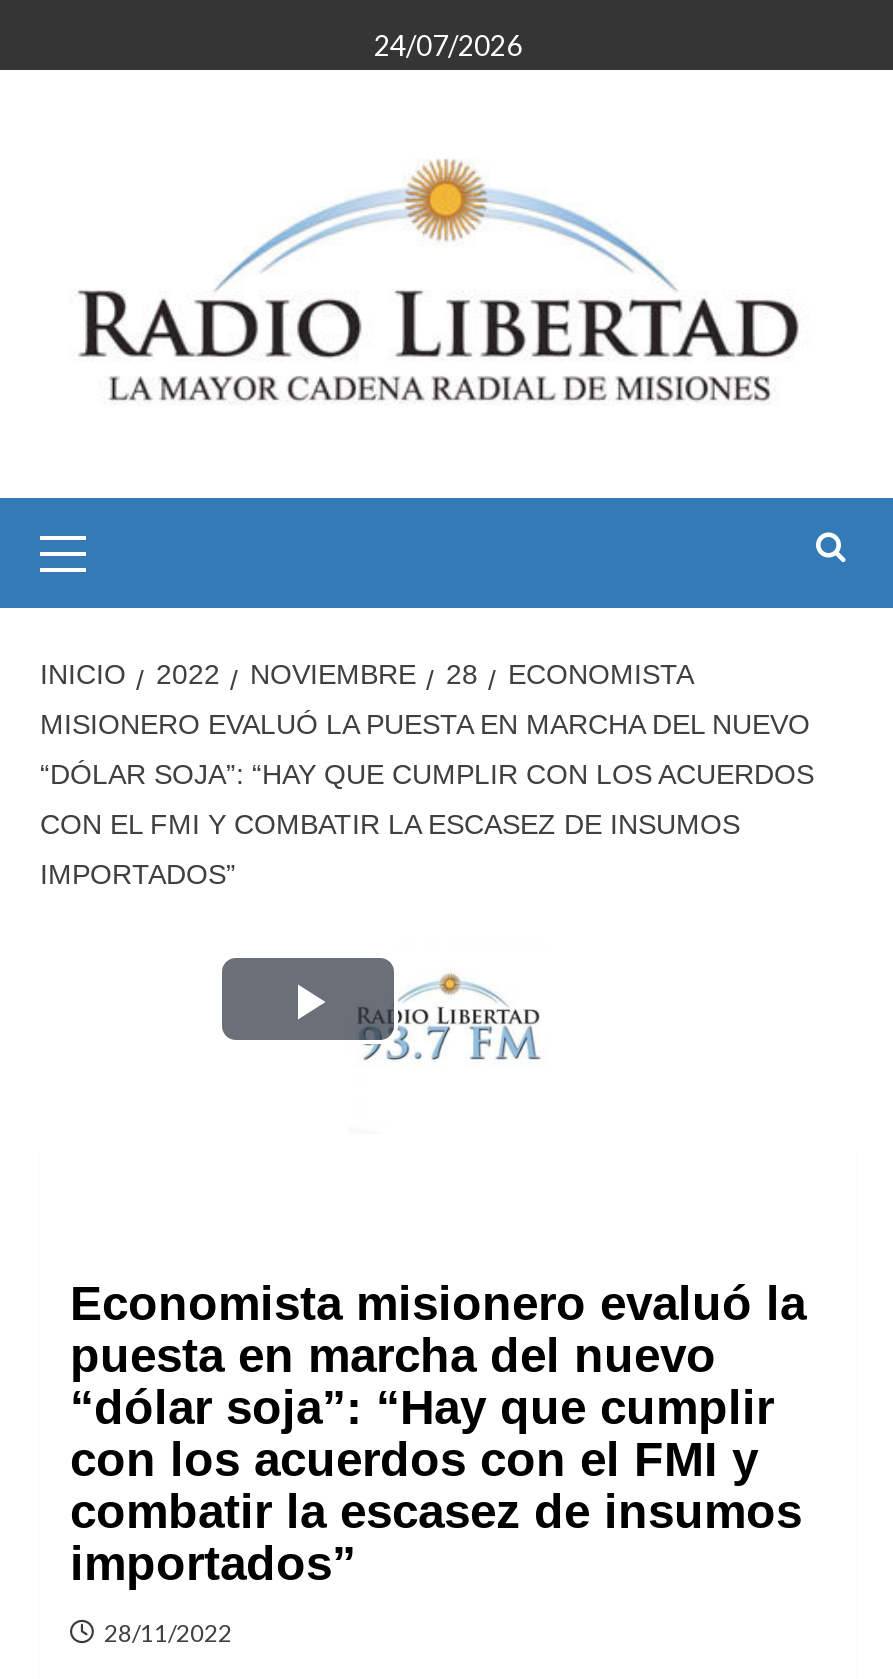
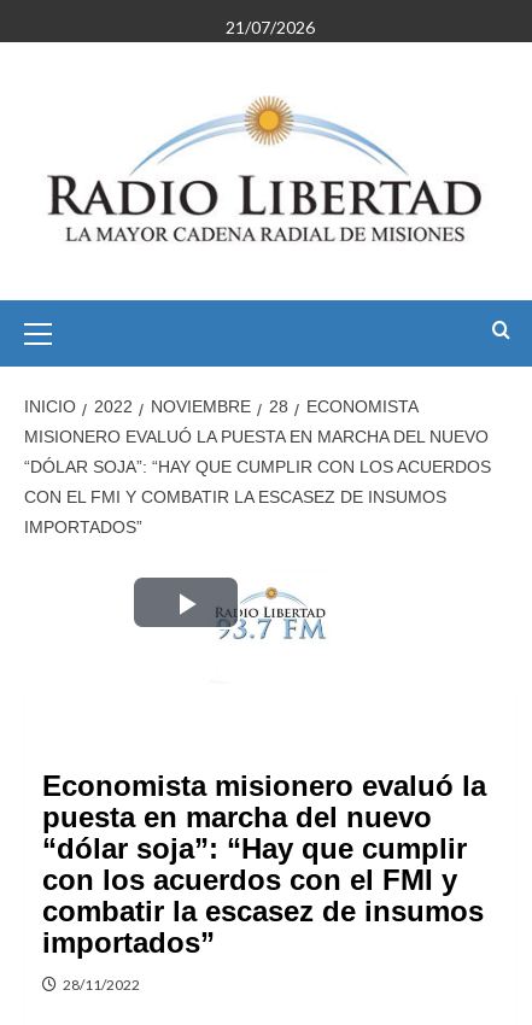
[374,28,522,62] 24/07/2026 -> [226,17,315,37] 21/07/2026

